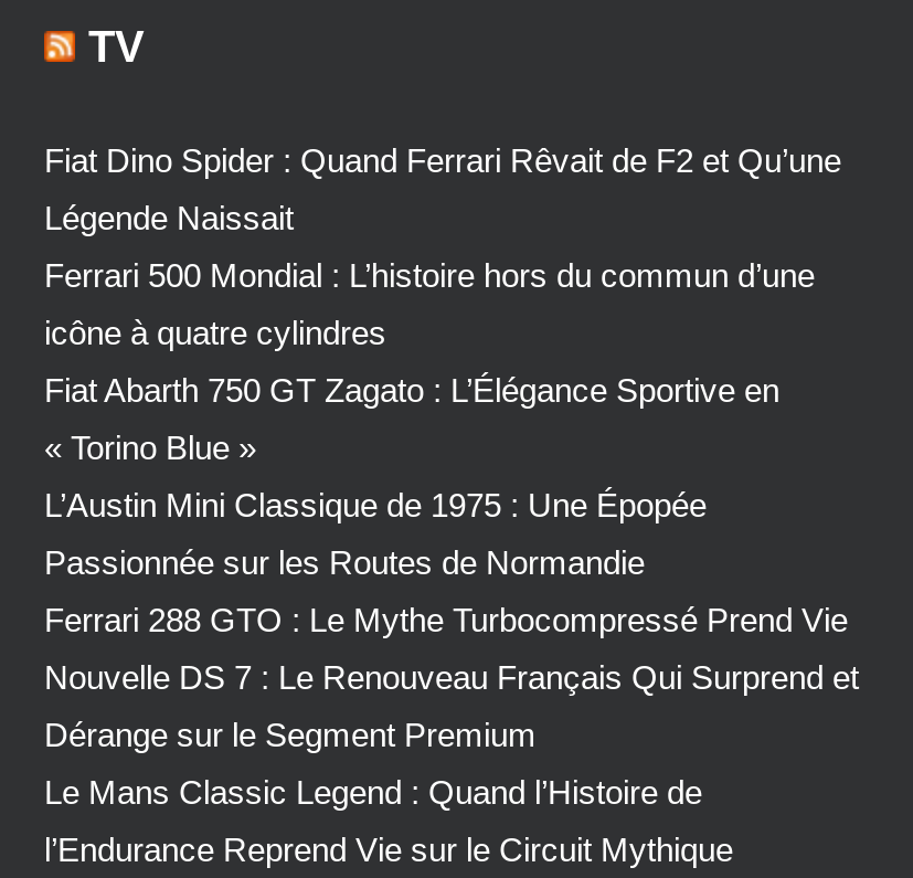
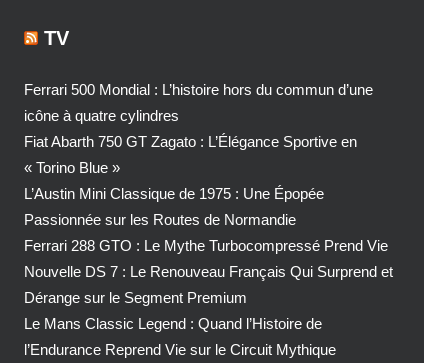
[44,141,841,236] Fiat Dino Spider : Quand Ferrari Rêvait de F2 et Qu’une | Légende Naissait -> none

